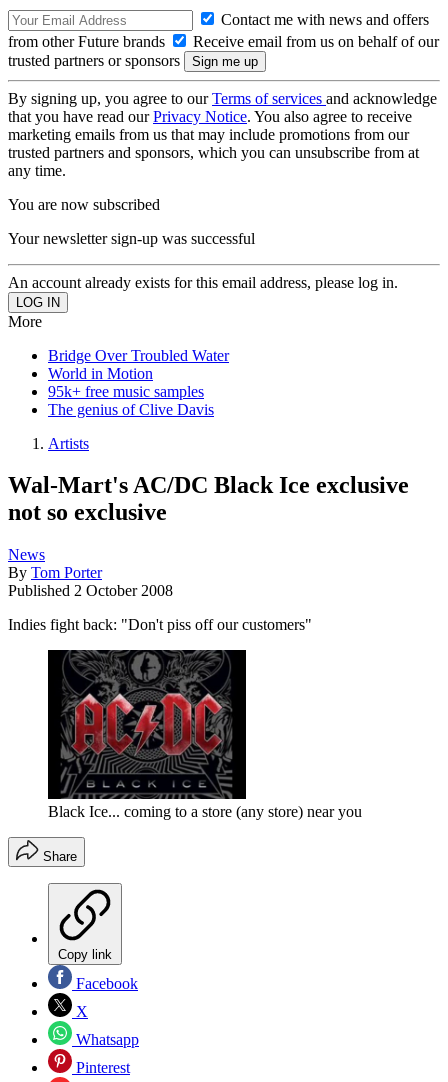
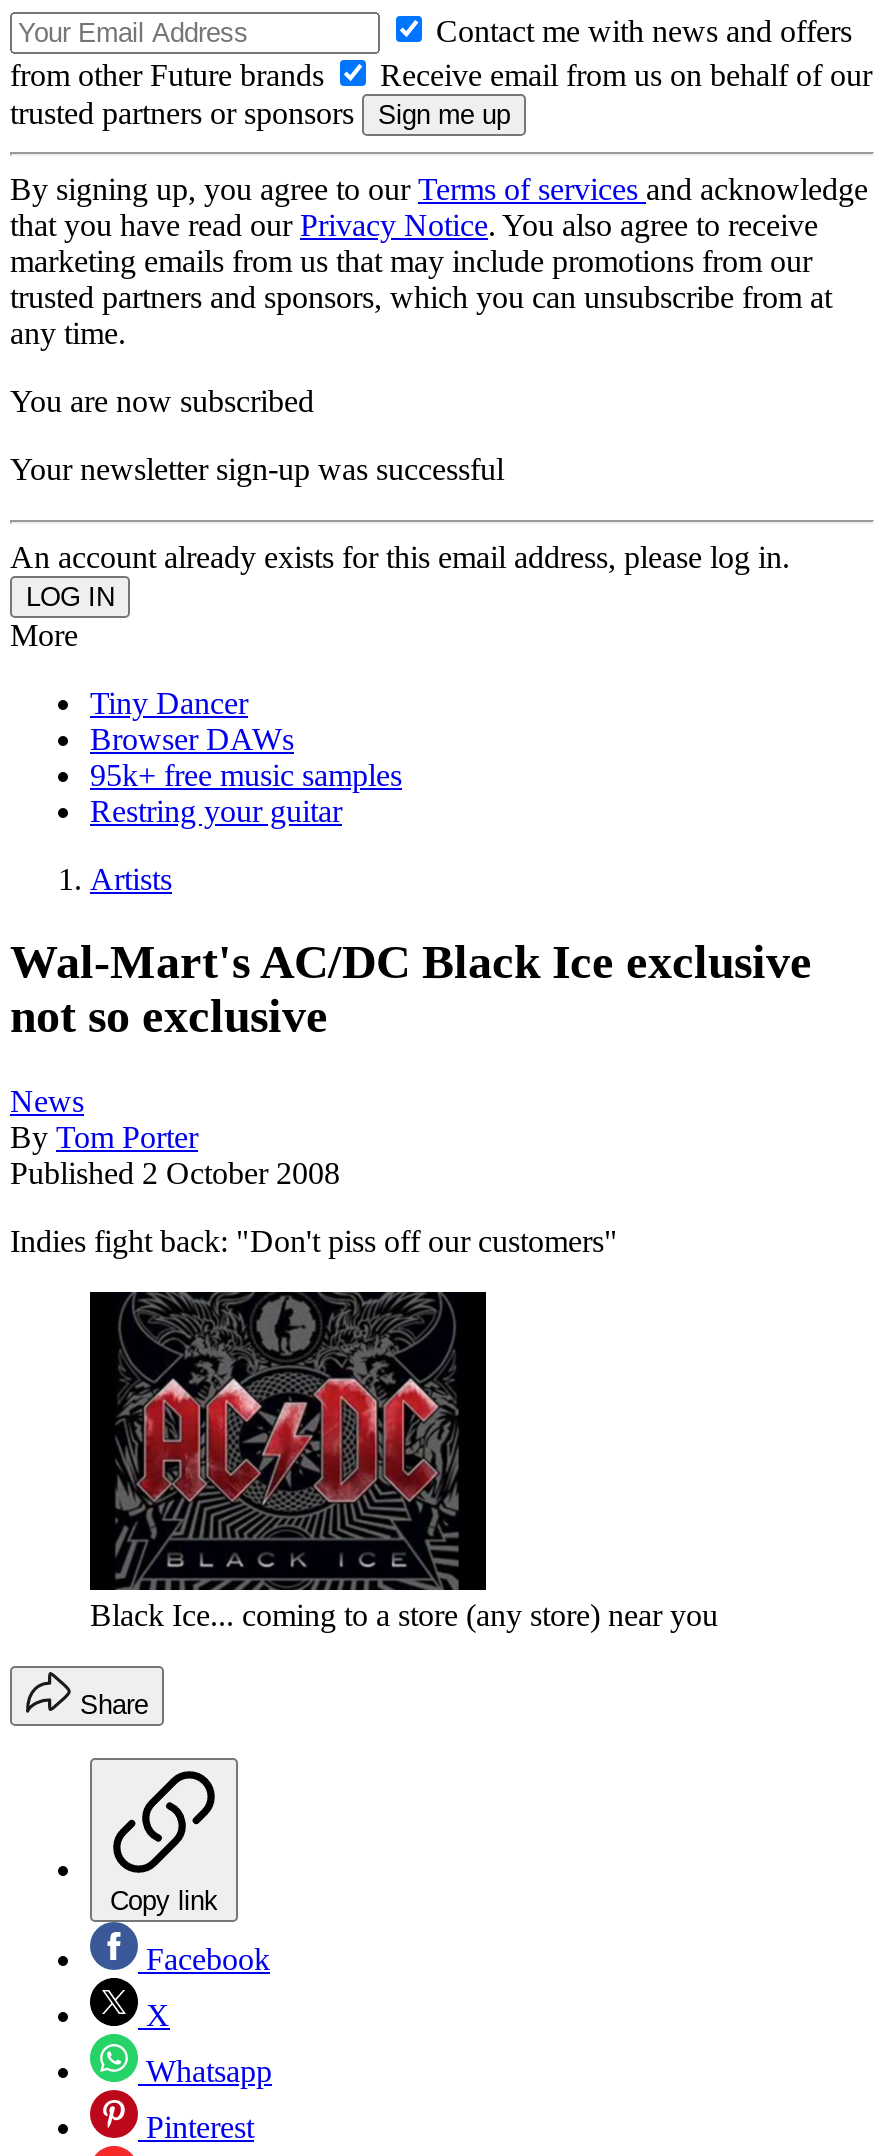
[48,346,229,381] Bridge Over Troubled Water | World in Motion -> [90,685,294,755] Tiny Dancer | Browser DAWs
[48,400,214,417] The genius of Clive Davis -> [90,793,342,827] Restring your guitar

